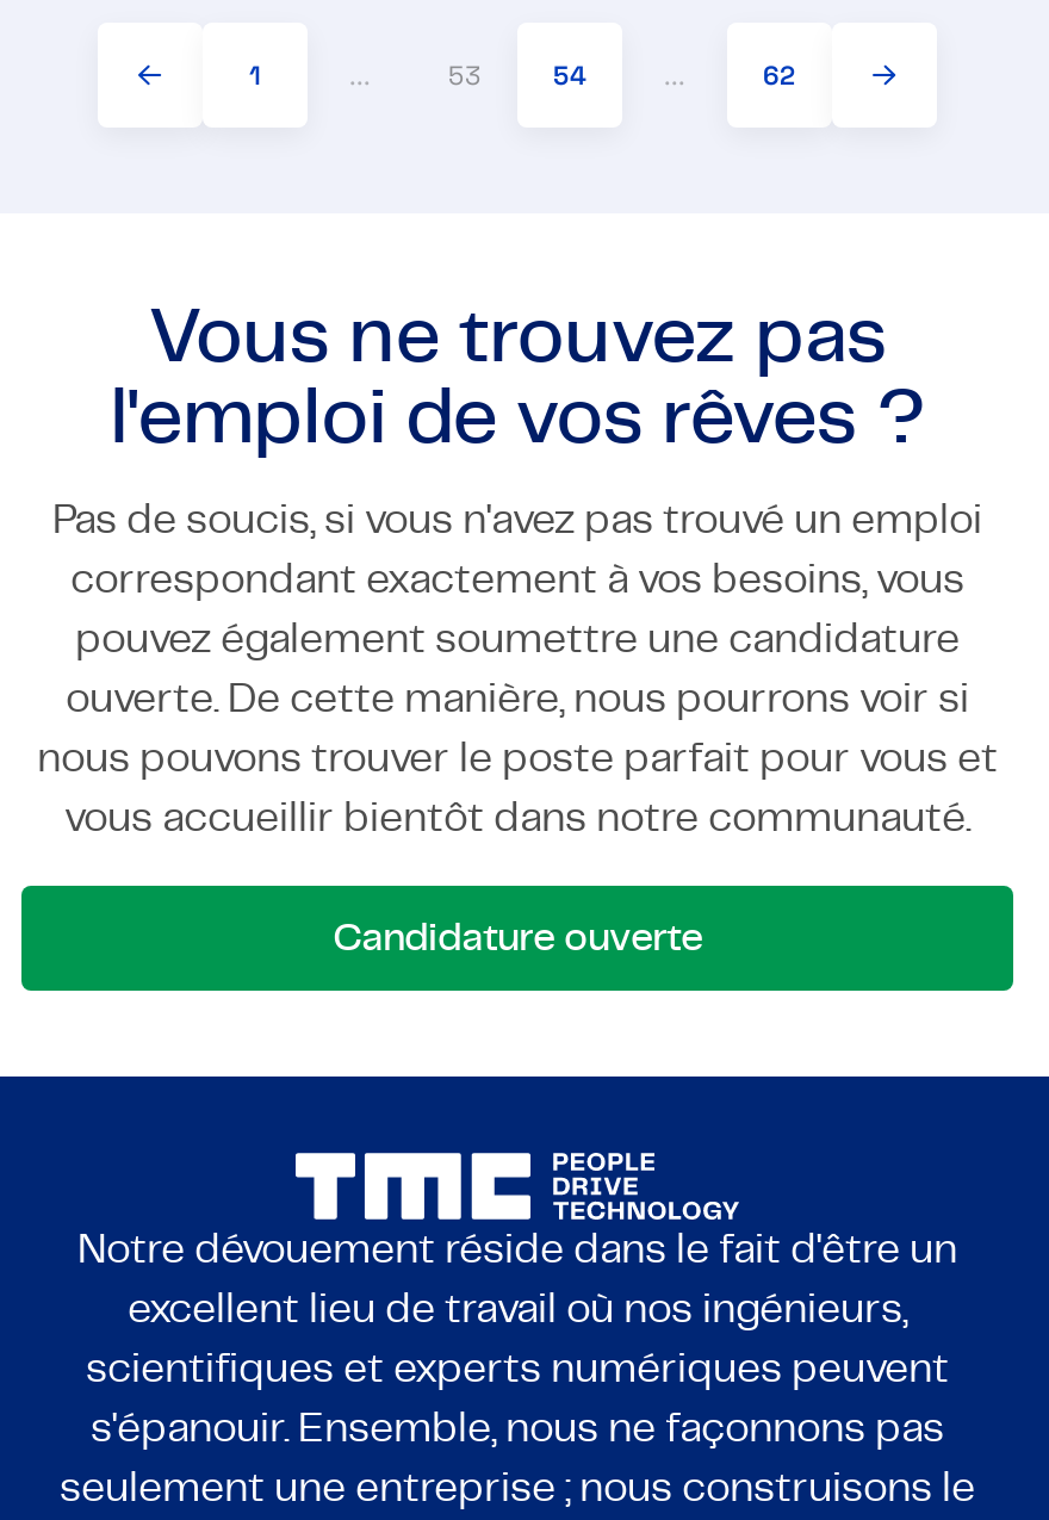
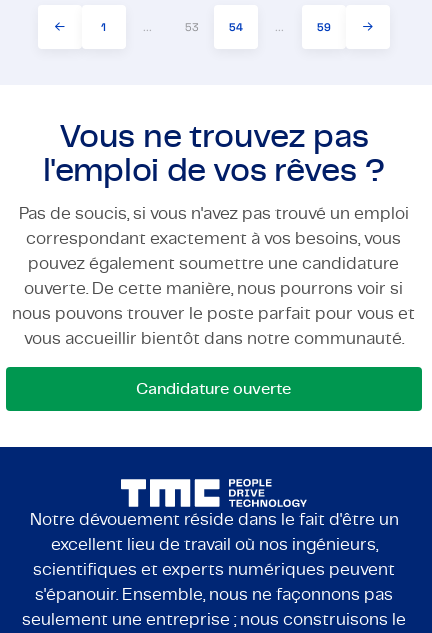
[763,57,796,91] 62 -> [317,19,331,33] 59

